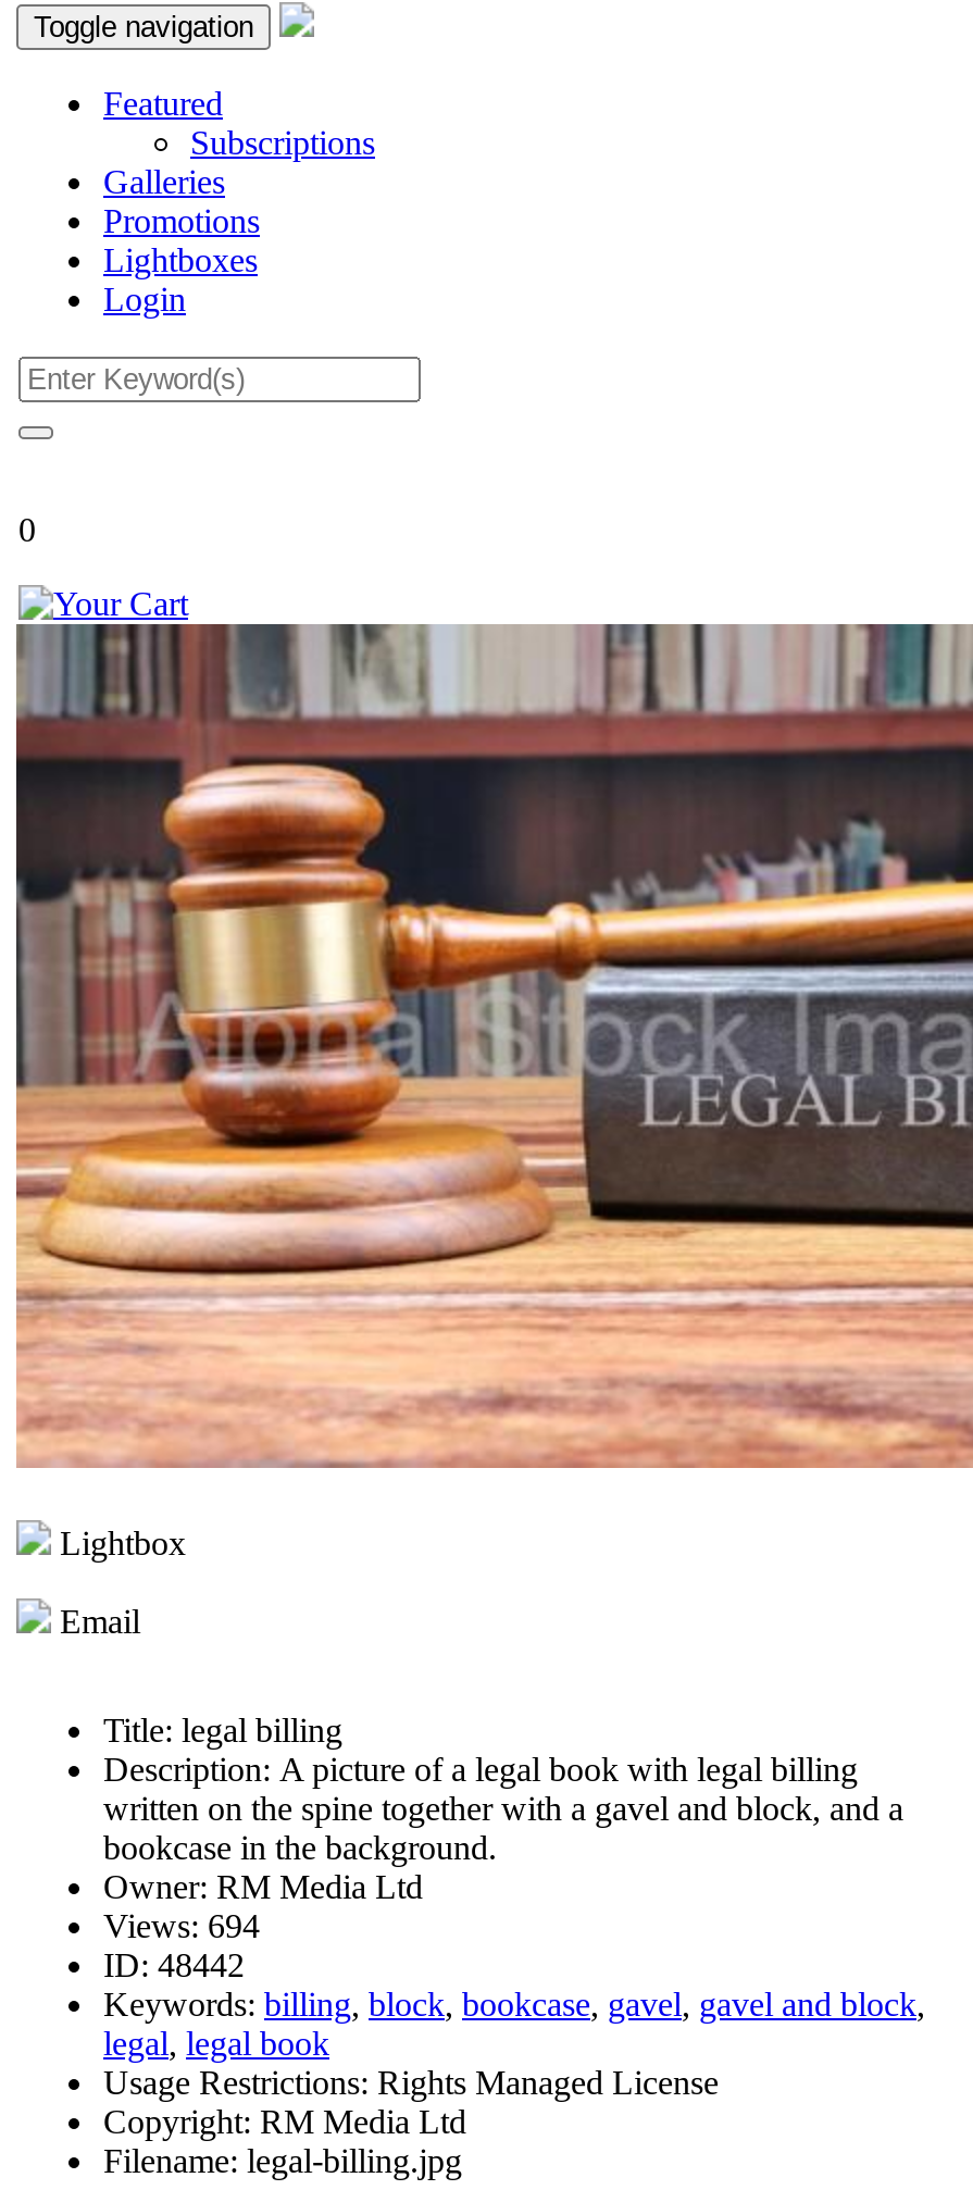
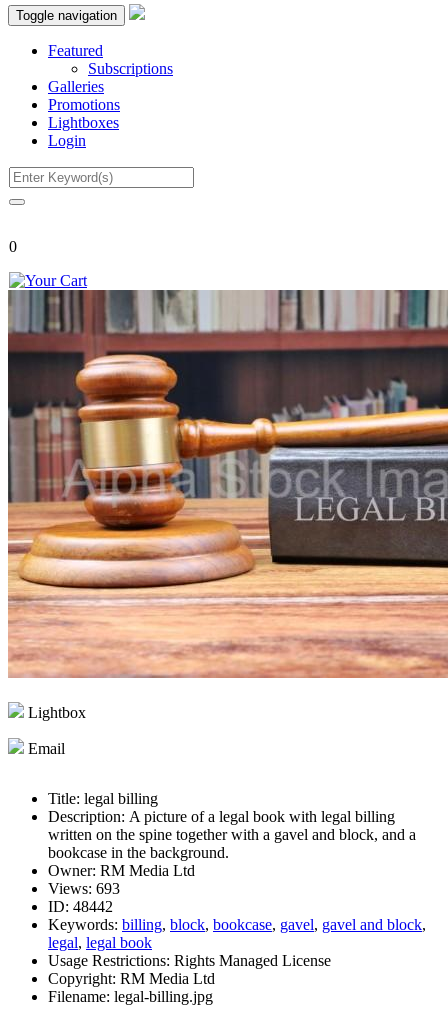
[103,1907,260,1944] Views: 694 -> [48,880,120,897] Views: 693

